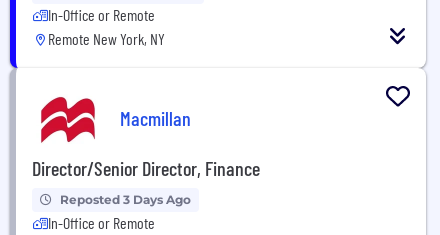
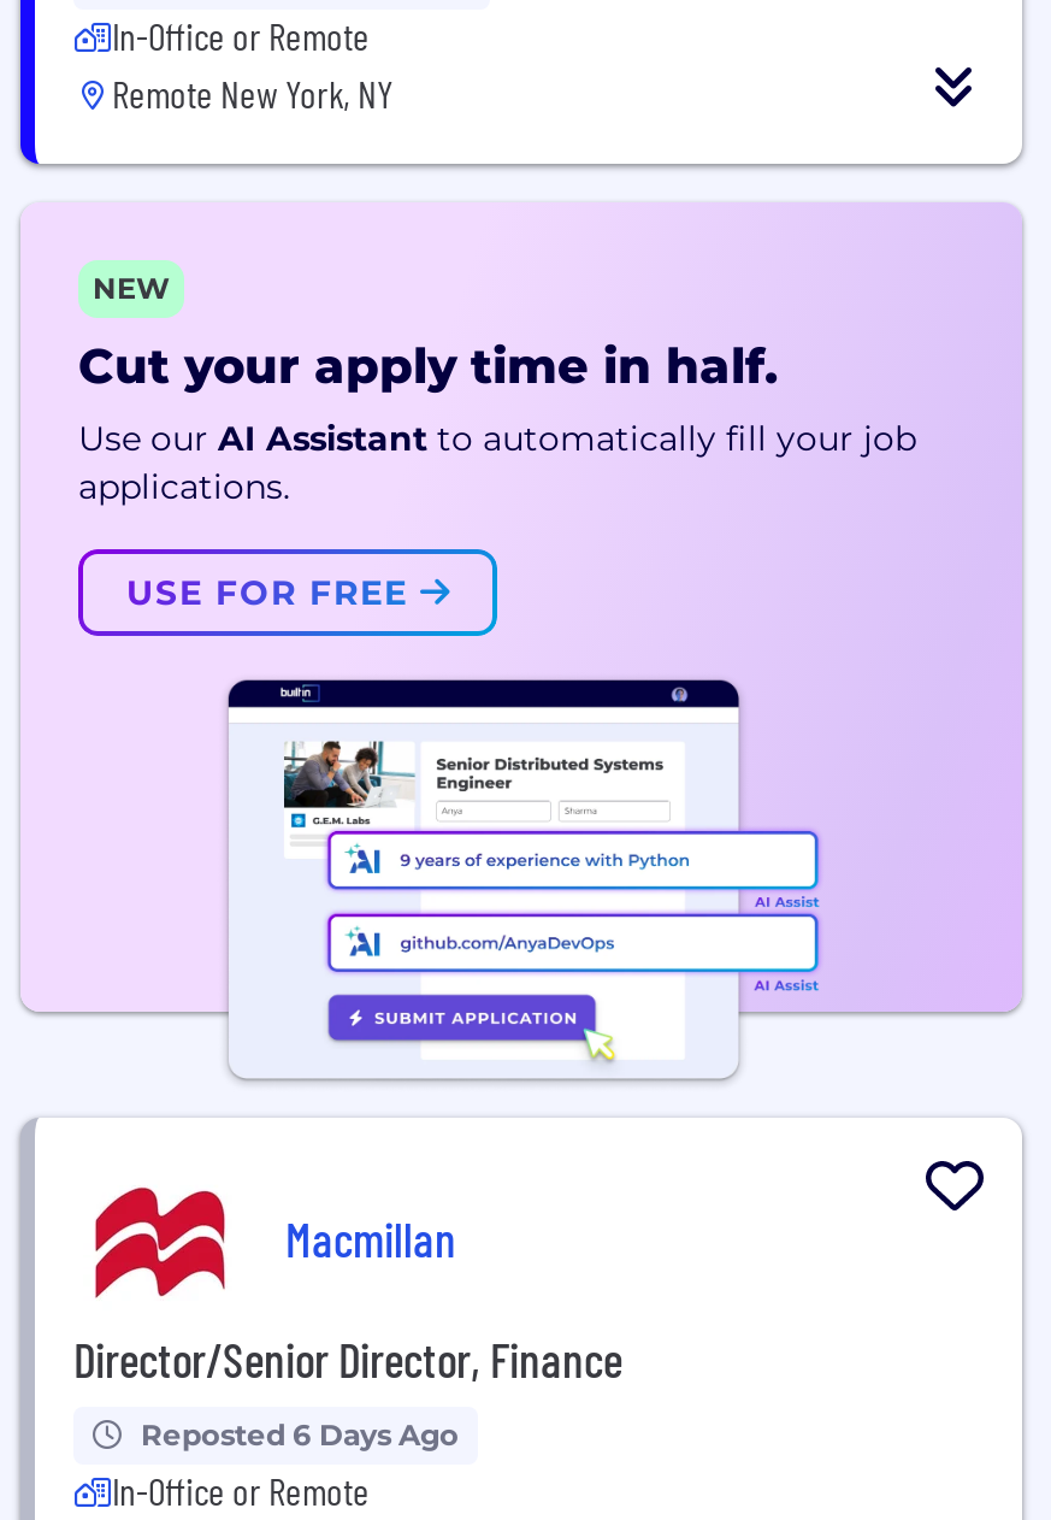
none -> [20,164,1022,1115] [image] | NEW | Cut your apply time in half. | Use our AI Assistant to automatically fill your job | applications. | USE FOR FREE
[60,192,191,207] Reposted 3 Days Ago -> [141,1416,459,1452] Reposted 6 Days Ago

